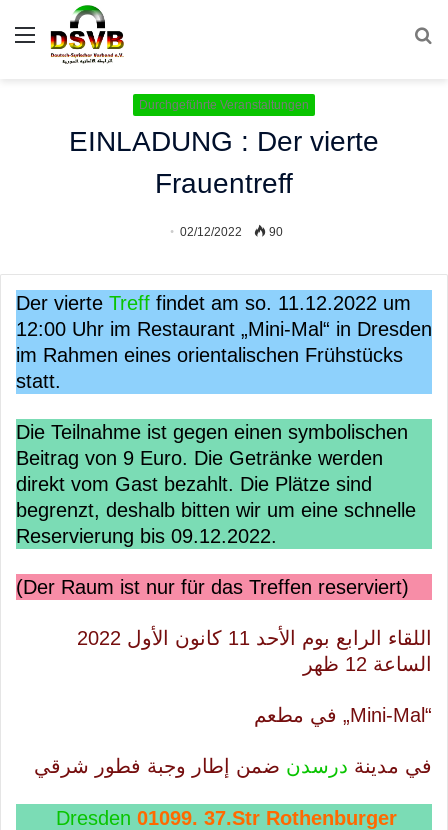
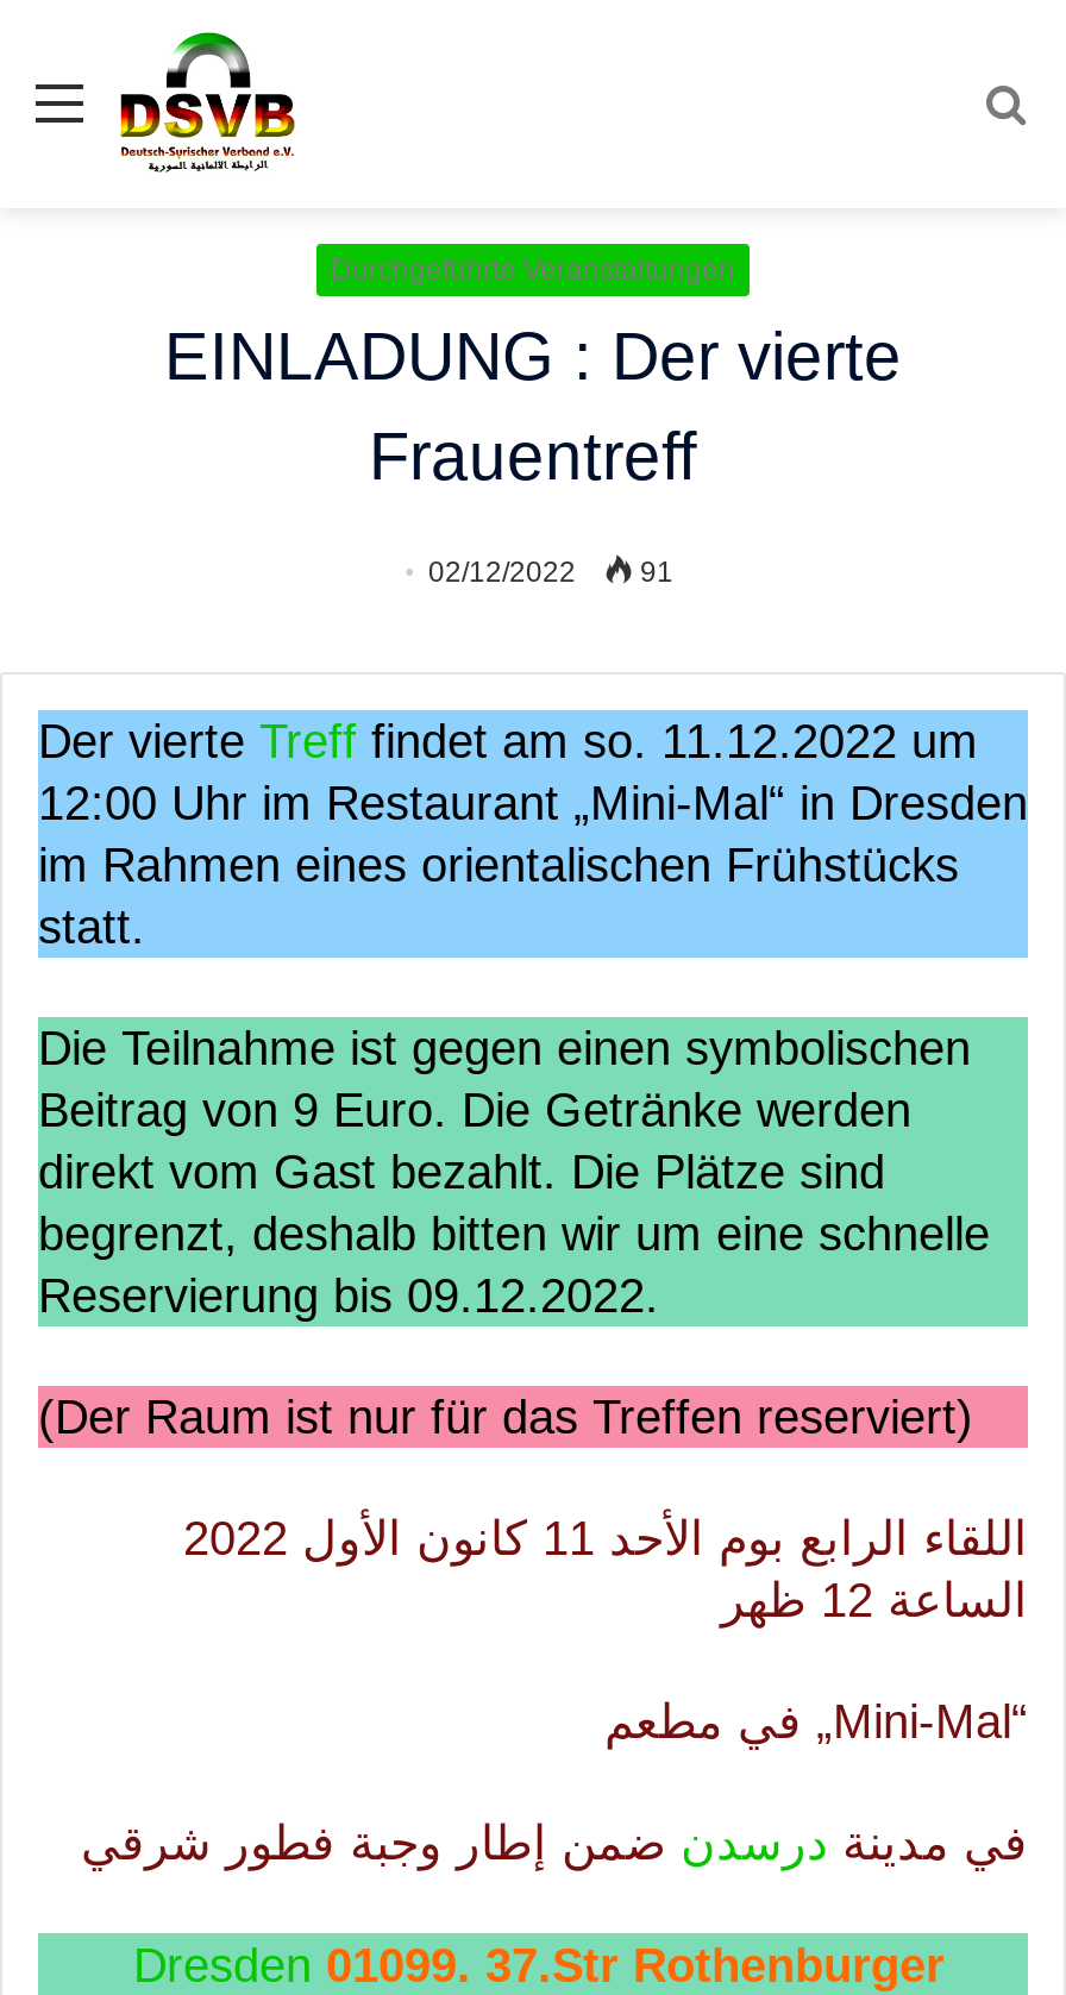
[180,225,283,239] 02/12/2022 90 -> [428,556,673,589] 02/12/2022 91

